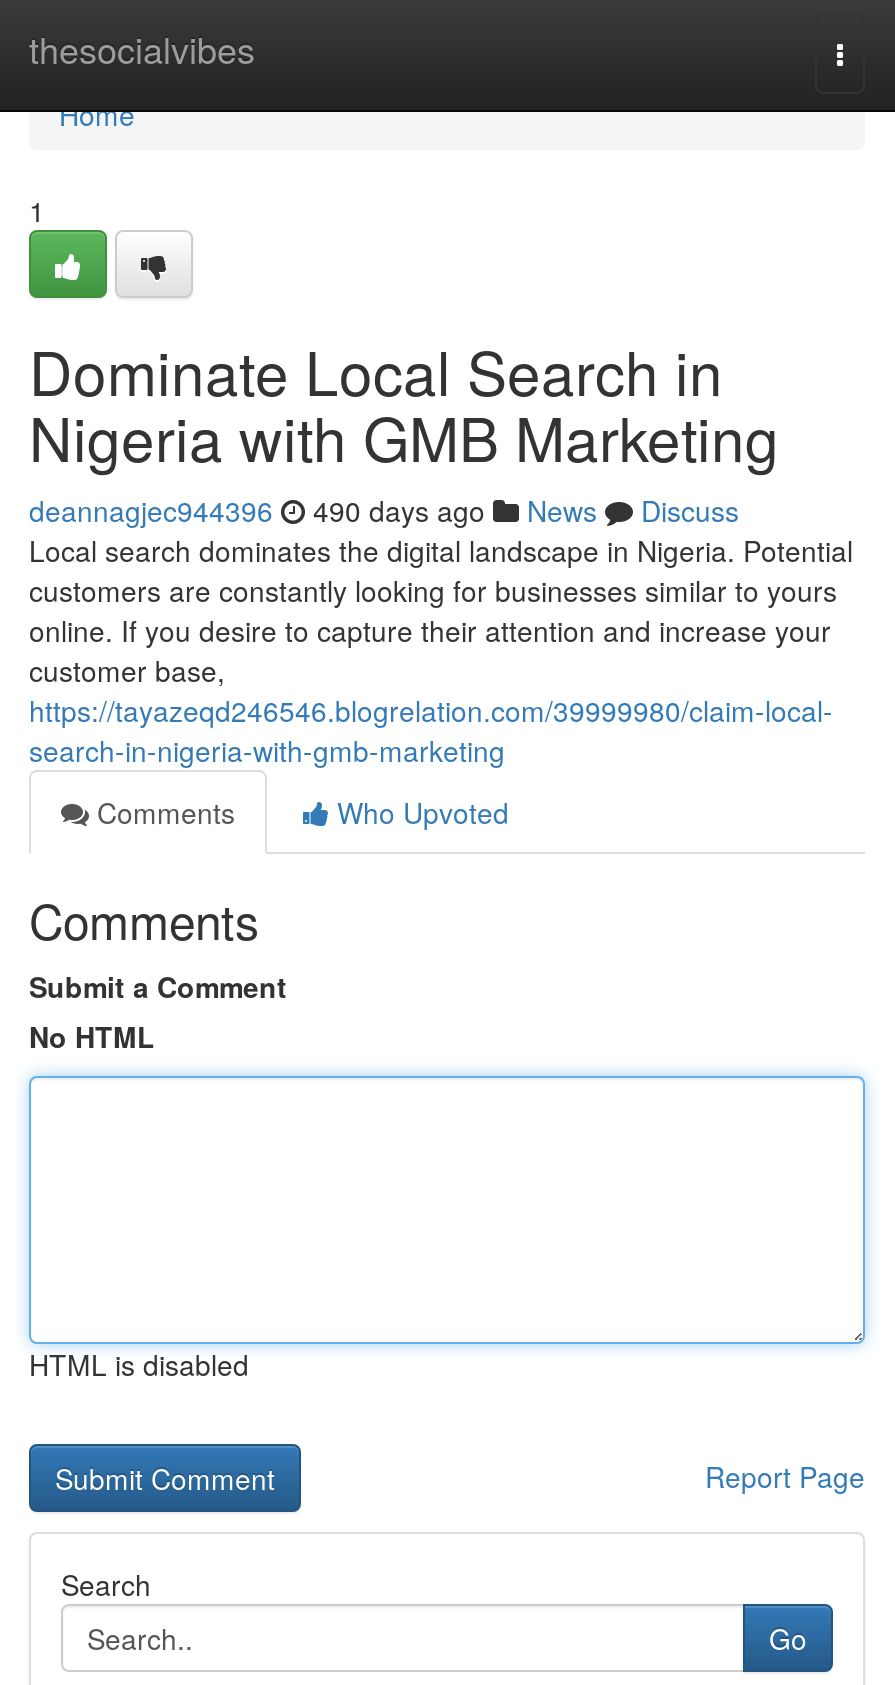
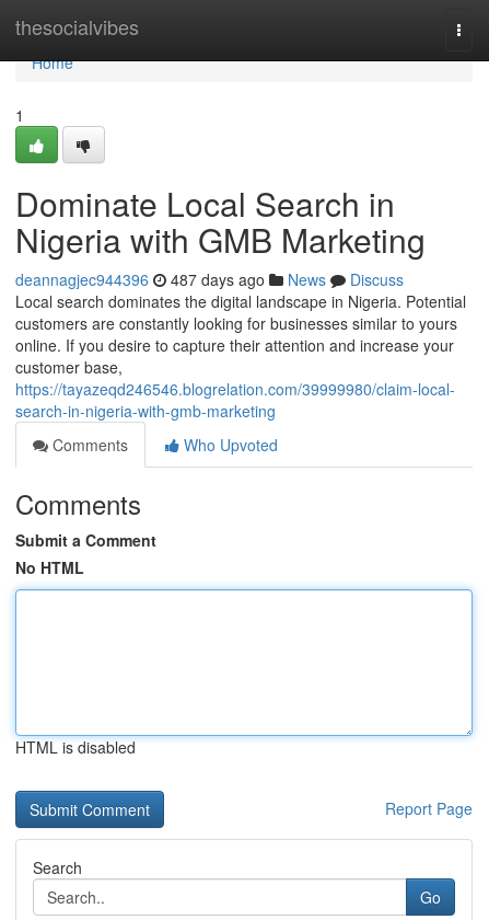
[29,490,739,530] deannagjec944396 490 days ago News Discuss -> [15,268,404,290] deannagjec944396 487 days ago News Discuss

